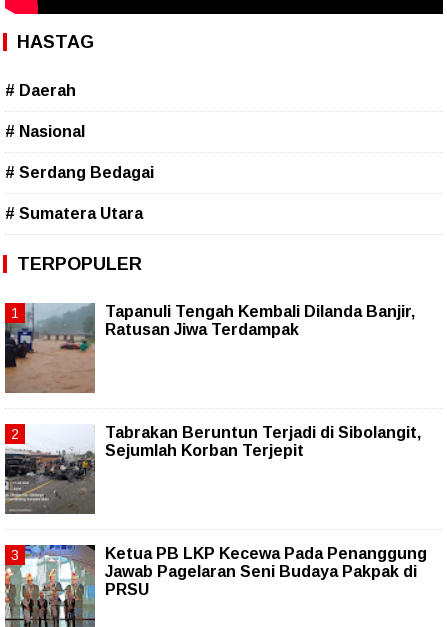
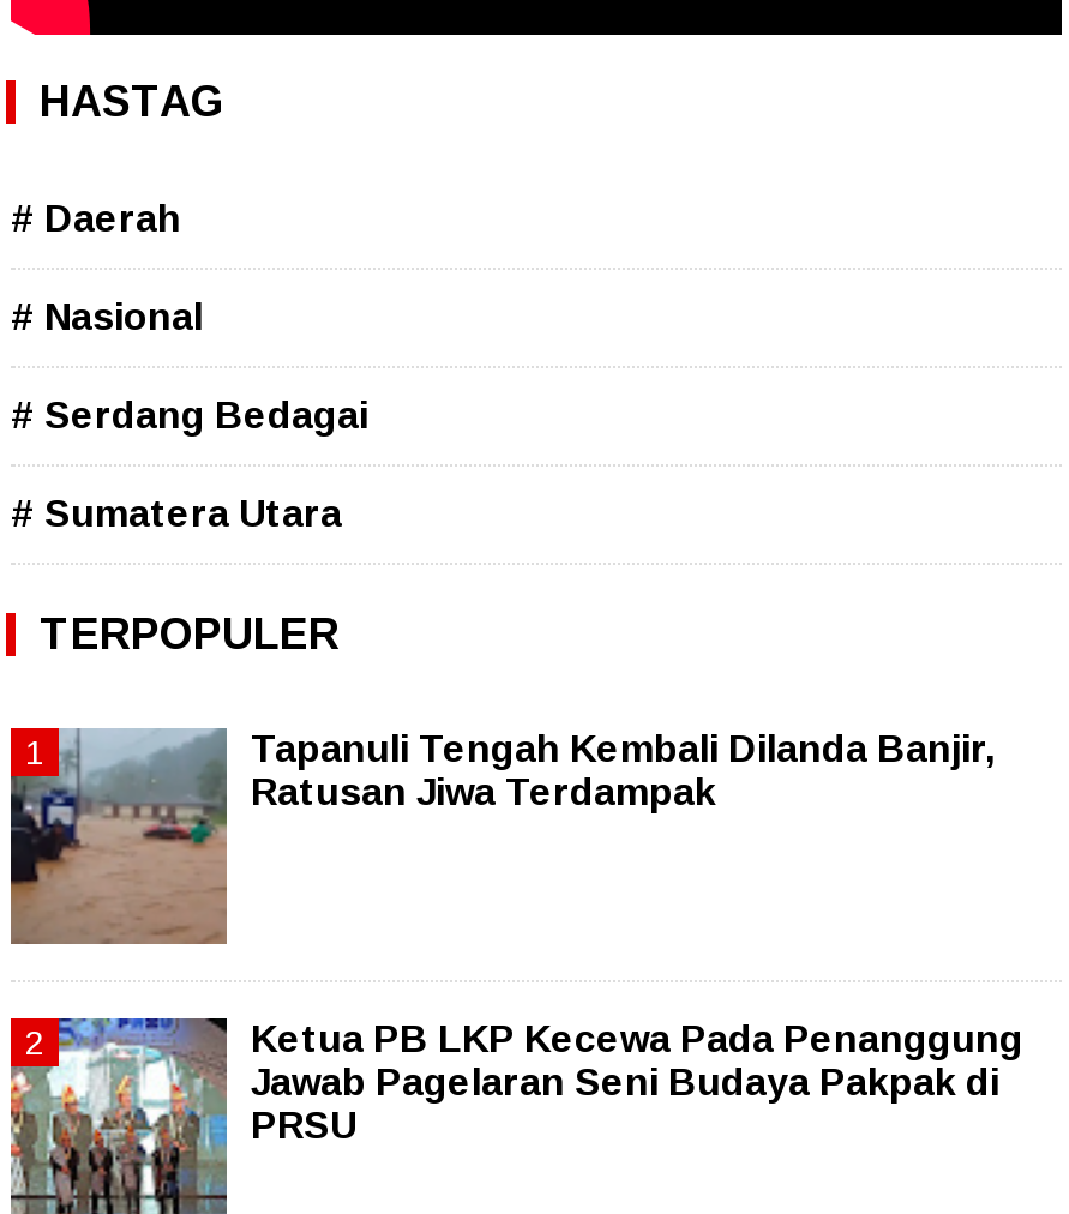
[5,423,421,514] [image] | Tabrakan Beruntun Terjadi di Sibolangit, | Sejumlah Korban Terjepit -> none

